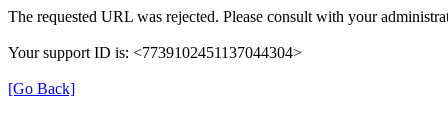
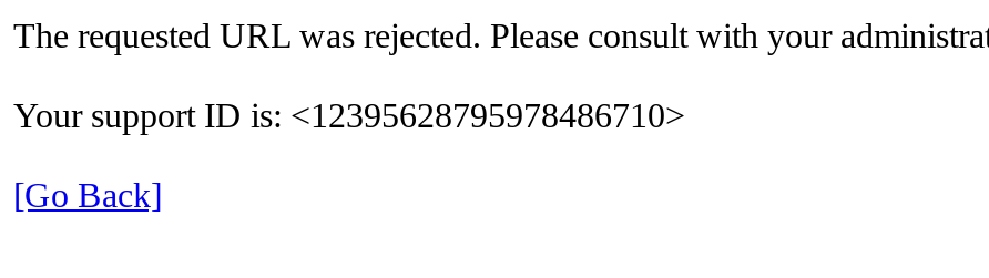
[8,44,302,61] Your support ID is: <7739102451137044304> -> [13,96,685,134] Your support ID is: <12395628795978486710>

